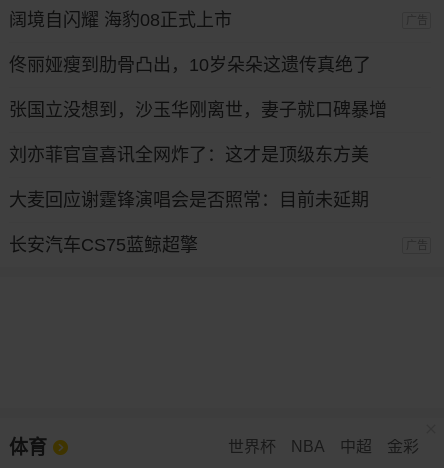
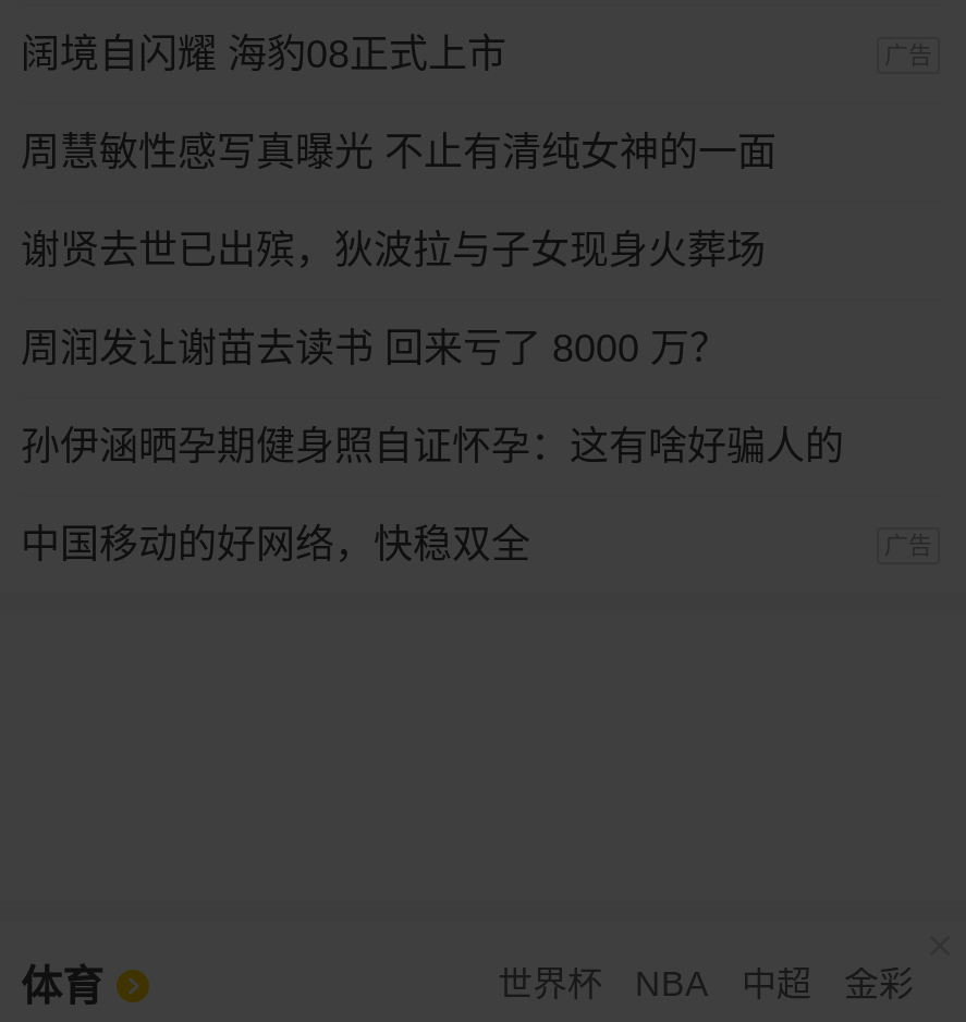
[9,55,371,75] 佟丽娅瘦到肋骨凸出，10岁朵朵这遗传真绝了 -> [21,132,777,175] 周慧敏性感写真曝光 不止有清纯女神的一面
[9,100,387,120] 张国立没想到，沙玉华刚离世，妻子就口碑暴增 -> [21,230,766,273] 谢贤去世已出殡，狄波拉与子女现身火葬场
[9,145,369,165] 刘亦菲官宣喜讯全网炸了：这才是顶级东方美 -> [21,328,729,371] 周润发让谢苗去读书 回来亏了 8000 万？
[9,190,369,210] 大麦回应谢霆锋演唱会是否照常：目前未延期 -> [21,426,844,469] 孙伊涵晒孕期健身照自证怀孕：这有啥好骗人的
[9,235,198,255] 长安汽车CS75蓝鲸超擎 -> [21,523,530,566] 中国移动的好网络，快稳双全

